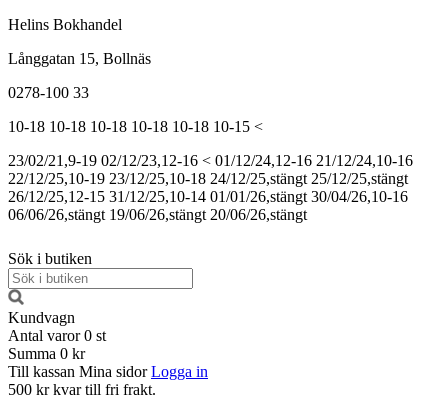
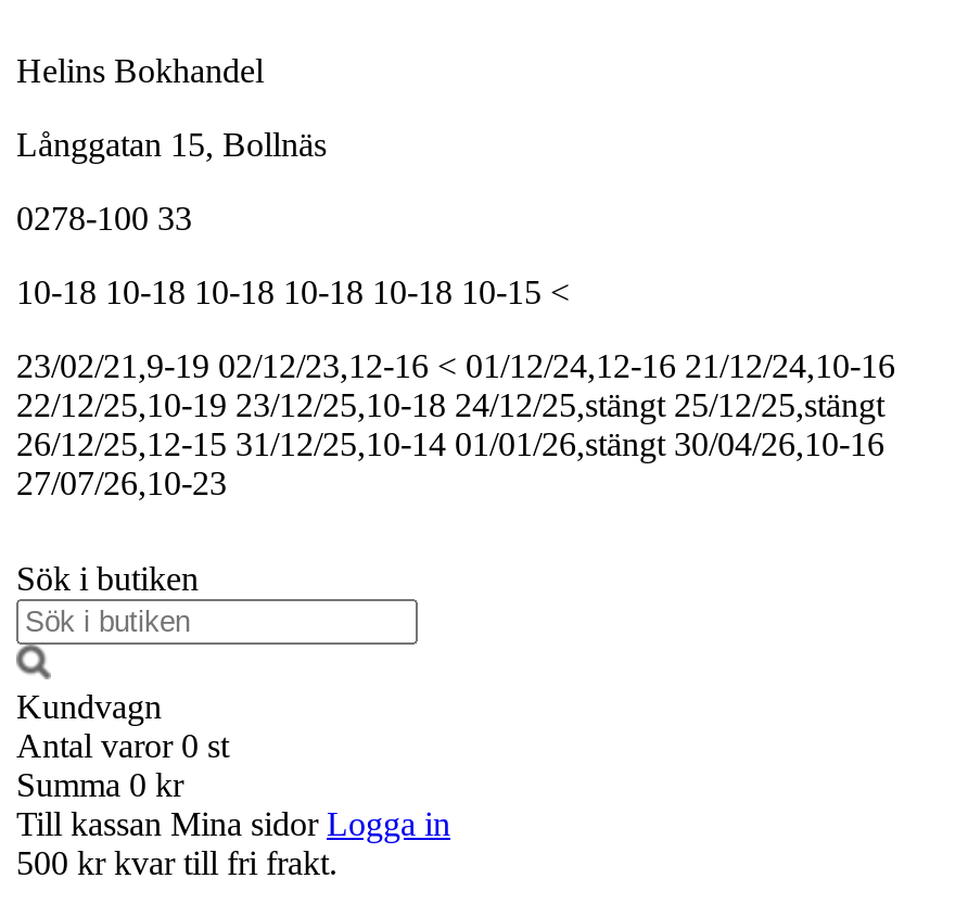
[8,206,307,223] 06/06/26,stängt 19/06/26,stängt 20/06/26,stängt -> [16,464,227,501] 27/07/26,10-23

